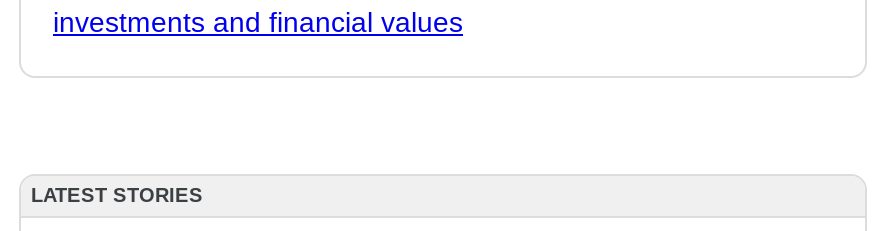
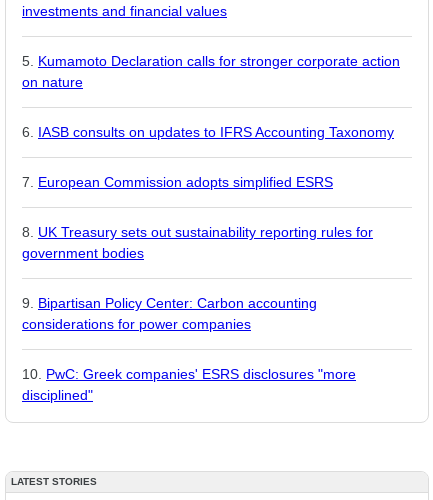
none -> [22,53,400,403] Kumamoto Declaration calls for stronger corporate action | on nature | IASB consults on updates to IFRS Accounting Taxonomy | European Commission adopts simplified ESRS | UK Treasury sets out sustainability reporting rules for | government bodies | Bipartisan Policy Center: Carbon accounting | considerations for power companies | PwC: Greek companies' ESRS disclosures "more | disciplined"

